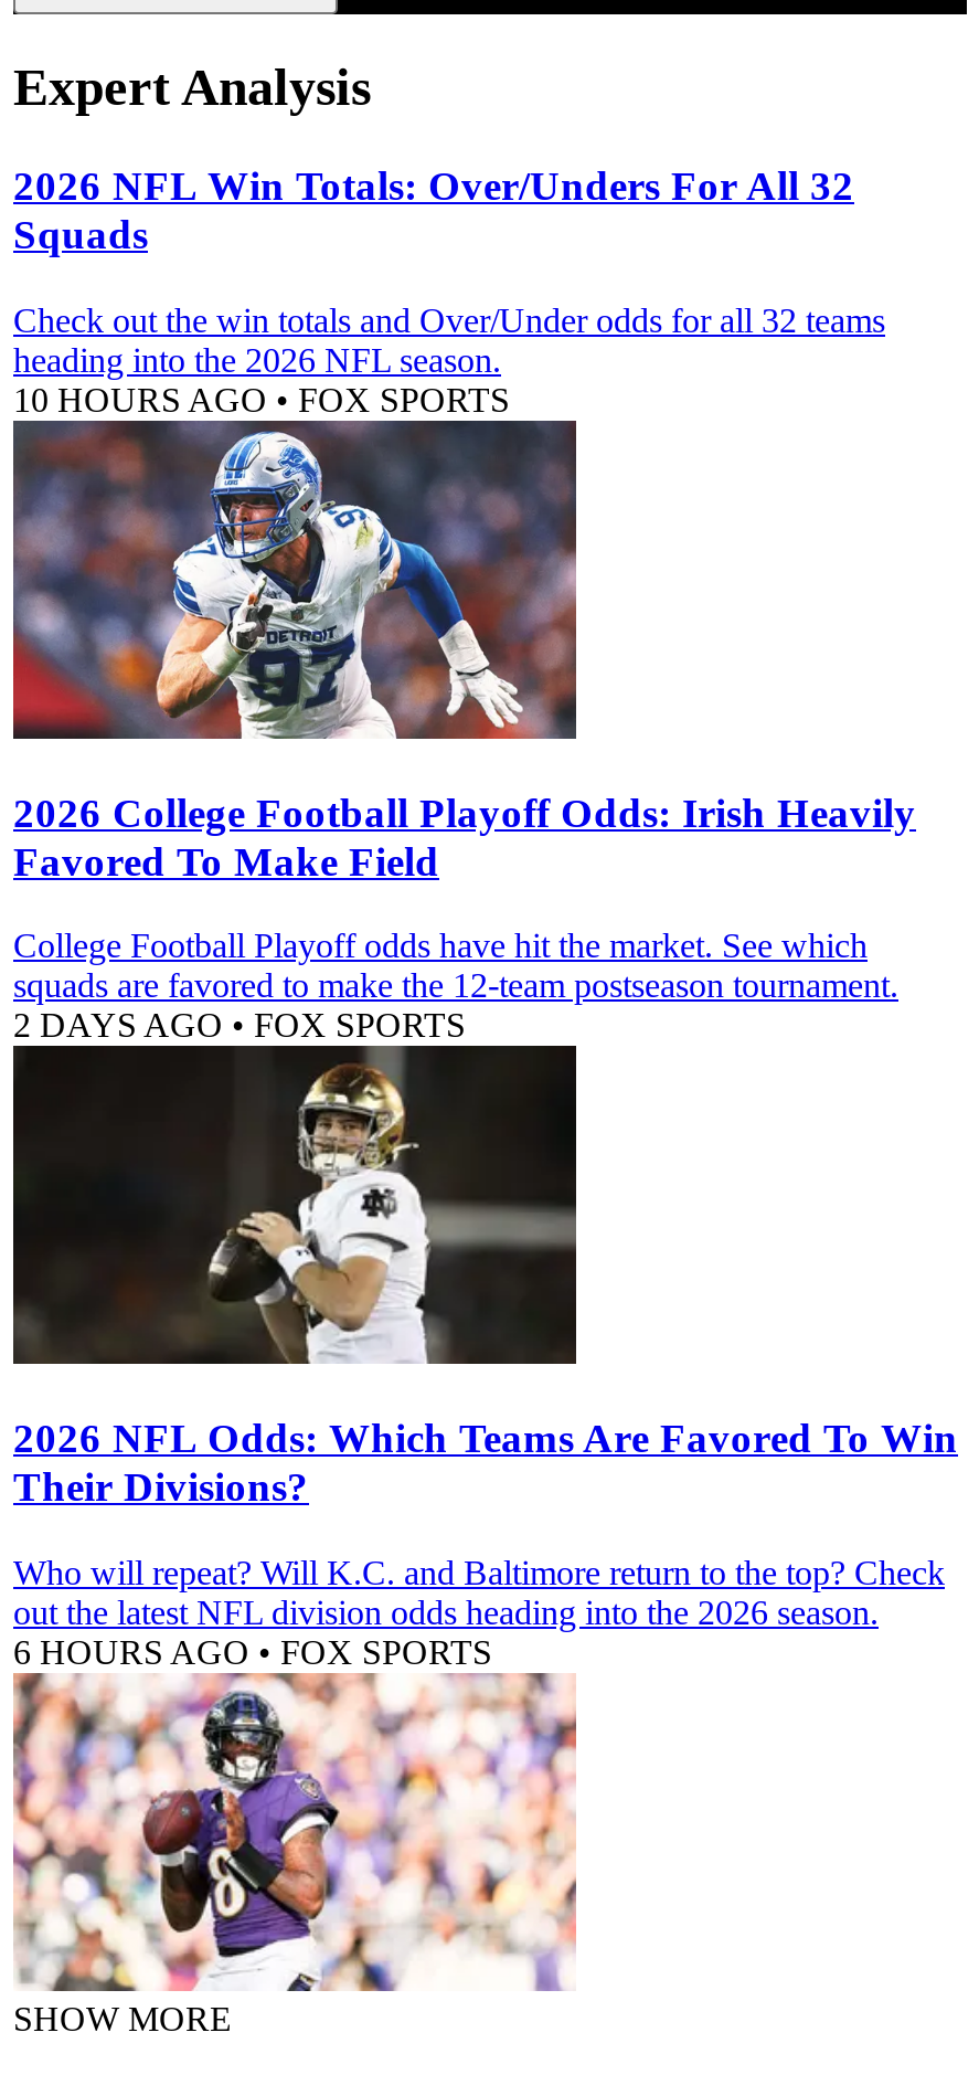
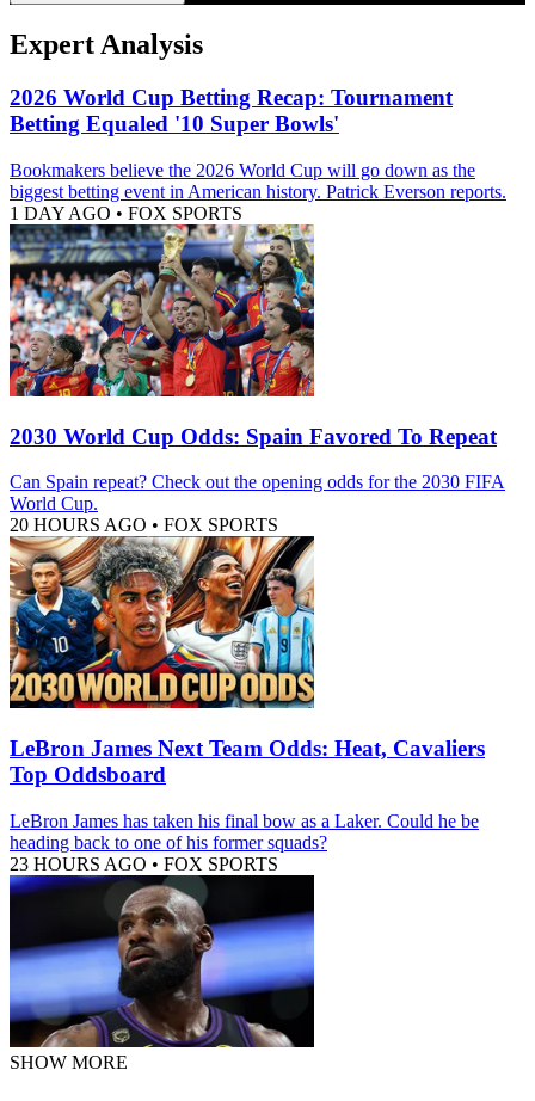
[13,163,854,258] 2026 NFL Win Totals: Over/Unders For All 32 | Squads -> [10,85,453,136] 2026 World Cup Betting Recap: Tournament | Betting Equaled '10 Super Bowls'
[13,301,885,418] Check out the win totals and Over/Under odds for all 32 teams | heading into the 2026 NFL season. | 10 HOURS AGO • FOX SPORTS -> [10,160,506,223] Bookmakers believe the 2026 World Cup will go down as the | biggest betting event in American history. Patrick Everson reports. | 1 DAY AGO • FOX SPORTS
[11,443,916,884] [image] | 2026 College Football Playoff Odds: Irish Heavily | Favored To Make Field -> [8,224,497,449] [image] | 2030 World Cup Odds: Spain Favored To Repeat
[13,927,898,1044] College Football Playoff odds have hit the market. See which | squads are favored to make the 12-team postseason tournament. | 2 DAYS AGO • FOX SPORTS -> [10,472,505,535] Can Spain repeat? Check out the opening odds for the 2030 FIFA | World Cup. | 20 HOURS AGO • FOX SPORTS
[11,1048,958,1510] [image] | 2026 NFL Odds: Which Teams Are Favored To Win | Their Divisions? -> [8,549,485,787] [image] | LeBron James Next Team Odds: Heat, Cavaliers | Top Oddsboard
[13,1553,945,1670] Who will repeat? Will K.C. and Baltimore return to the top? Check | out the latest NFL division odds heading into the 2026 season. | 6 HOURS AGO • FOX SPORTS -> [10,811,479,874] LeBron James has taken his final bow as a Laker. Could he be | heading back to one of his former squads? | 23 HOURS AGO • FOX SPORTS
[11,1673,578,1993] [image] -> [8,887,315,1048] [image]

